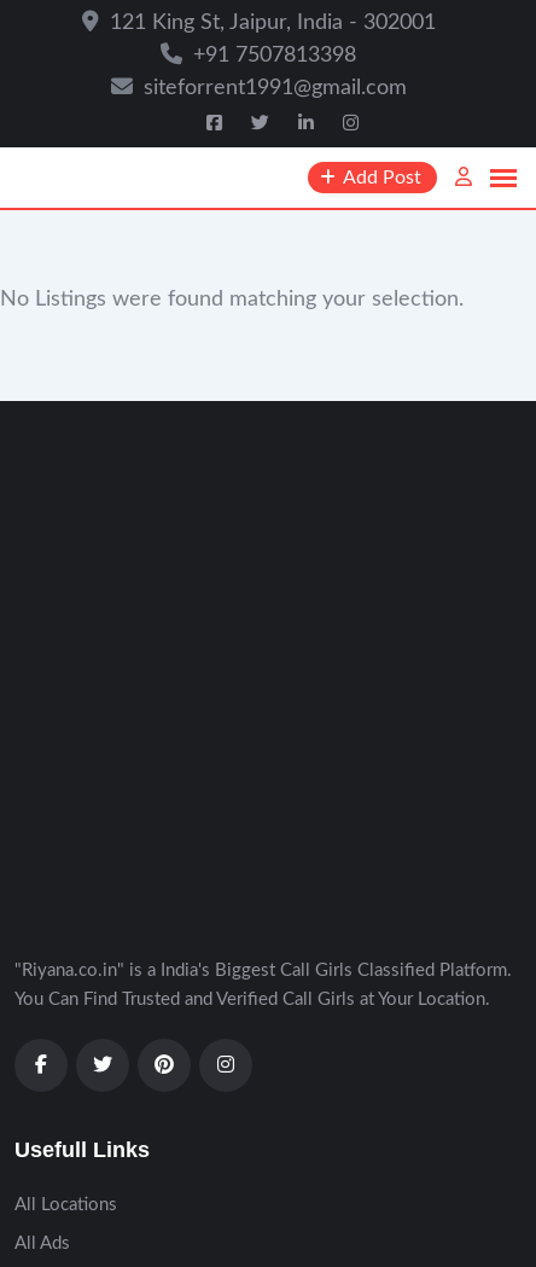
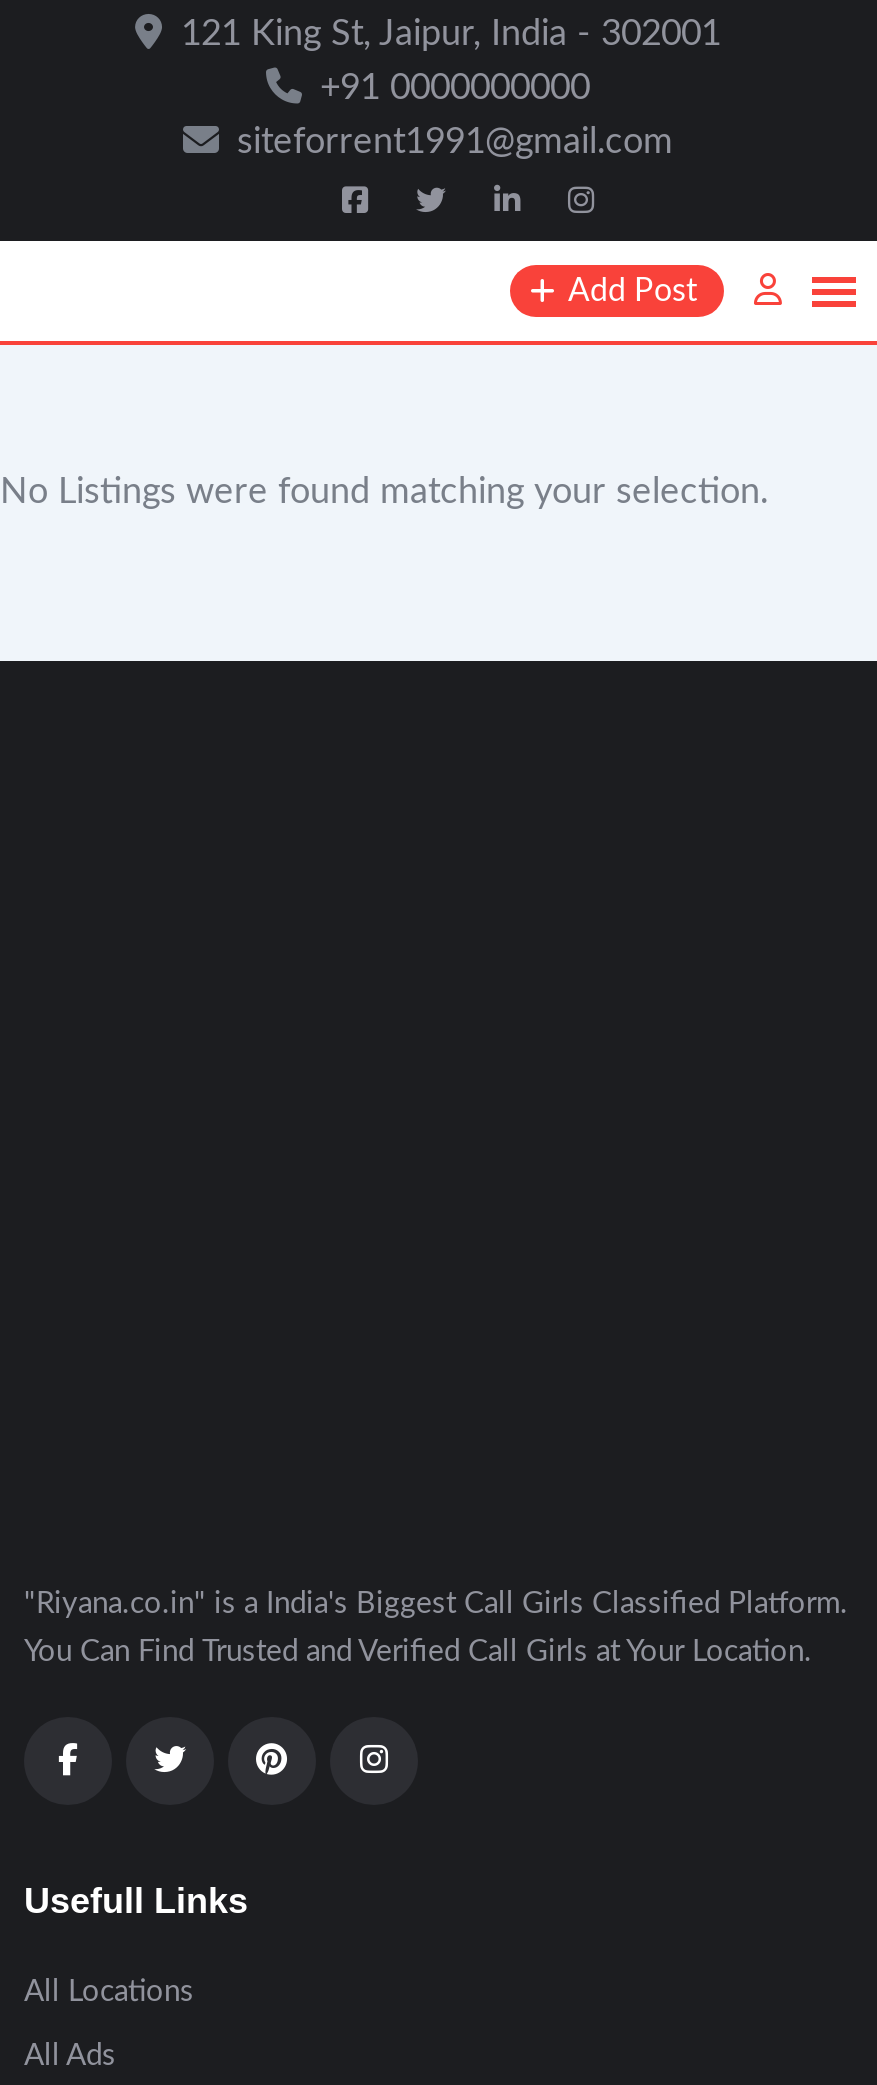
[193,45,356,66] +91 7507813398 -> [320,71,590,107] +91 0000000000

